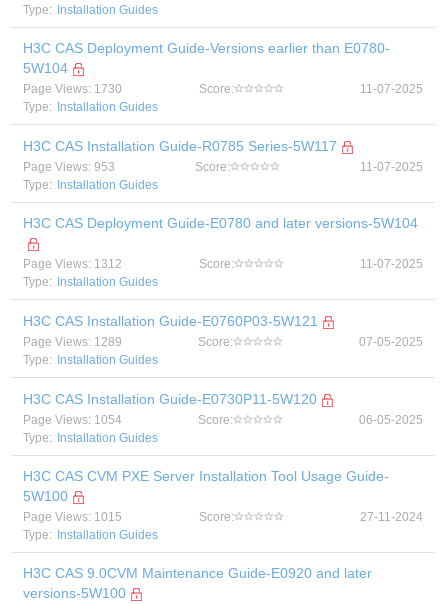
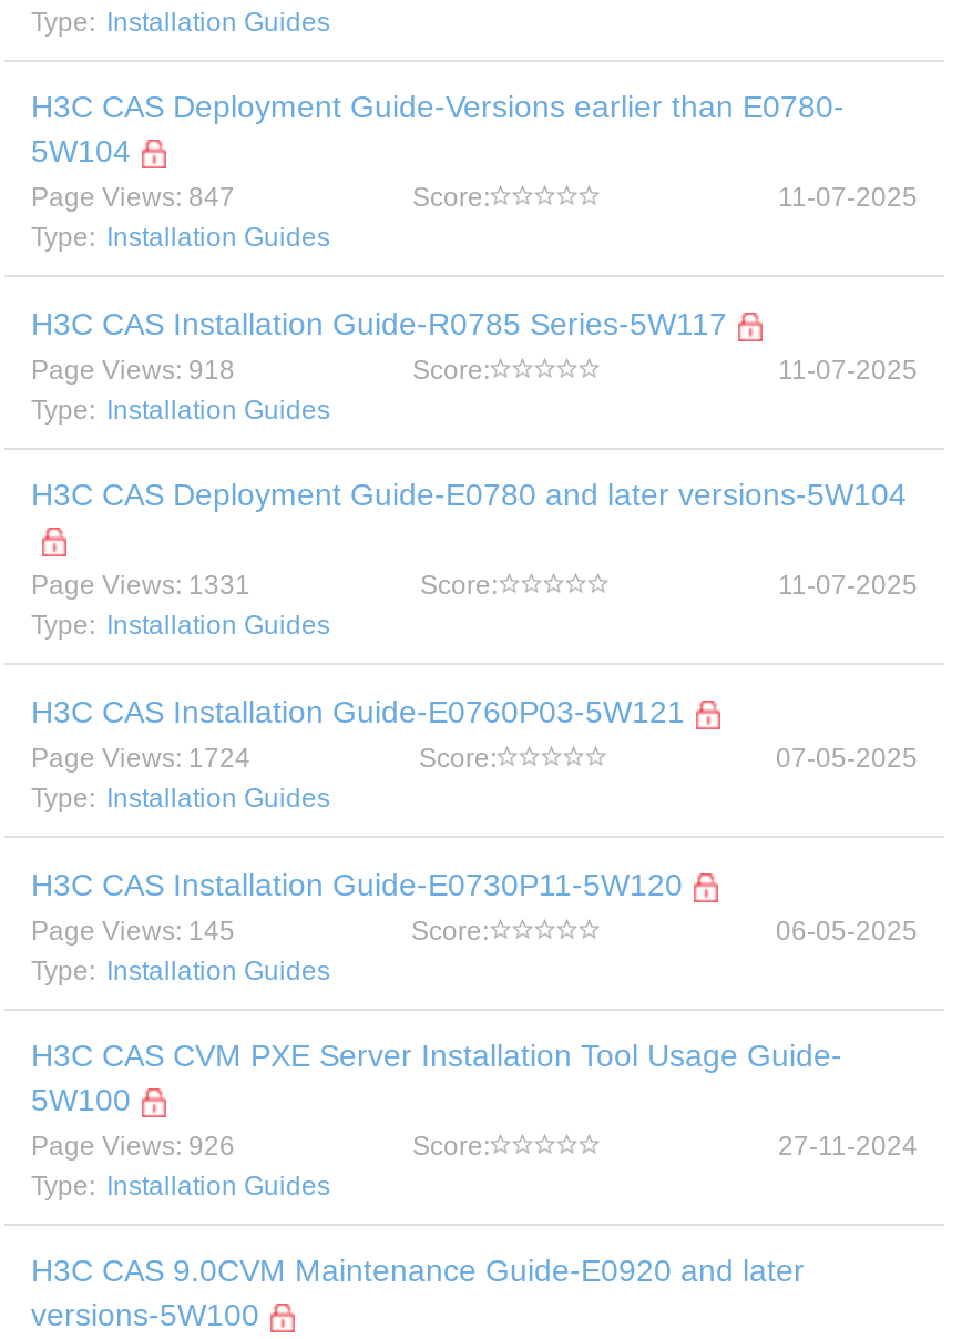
[23,82,122,96] Page Views: 1730 -> [31,182,235,213] Page Views: 847
[23,160,115,174] Page Views: 953 -> [31,355,235,386] Page Views: 918
[23,257,122,271] Page Views: 1312 -> [31,570,250,601] Page Views: 1331
[23,335,122,349] Page Views: 1289 -> [31,743,250,774] Page Views: 1724
[23,413,122,427] Page Views: 1054 -> [31,916,235,947] Page Views: 145
[23,510,122,524] Page Views: 1015 -> [31,1131,235,1162] Page Views: 926

